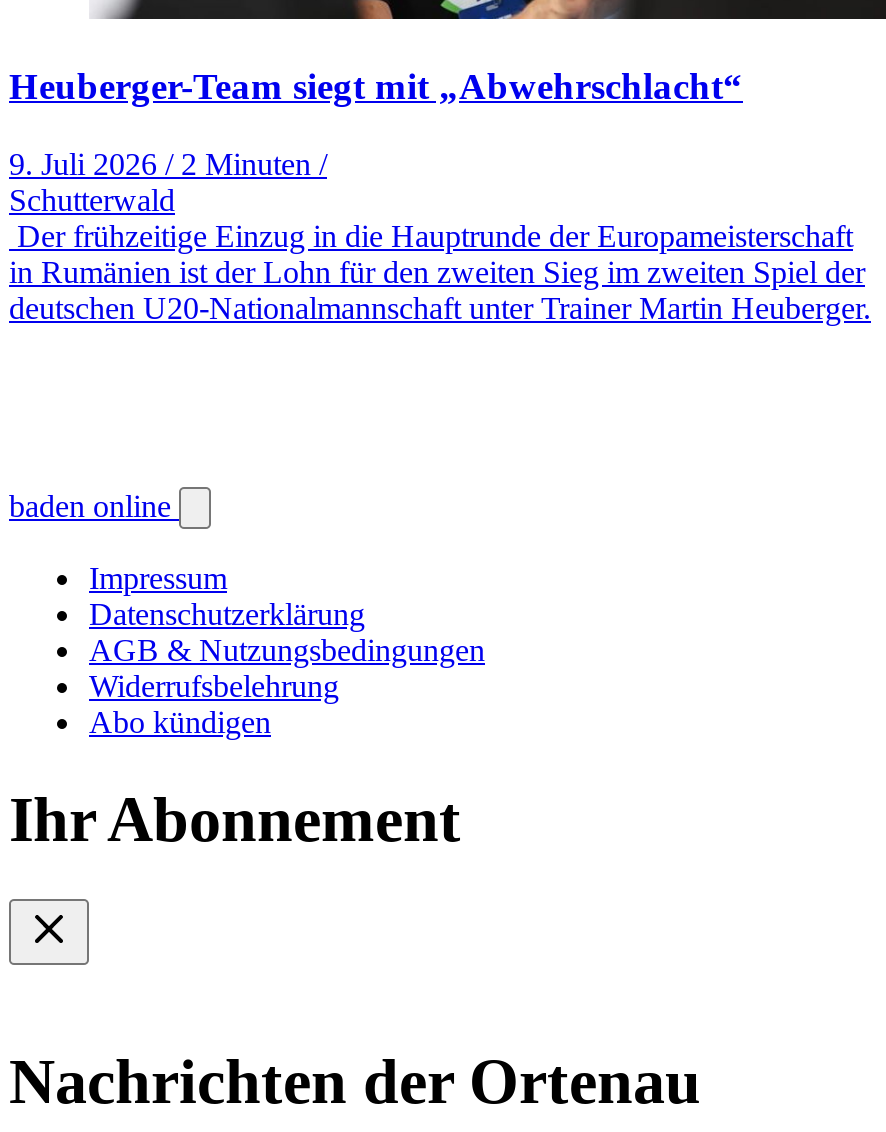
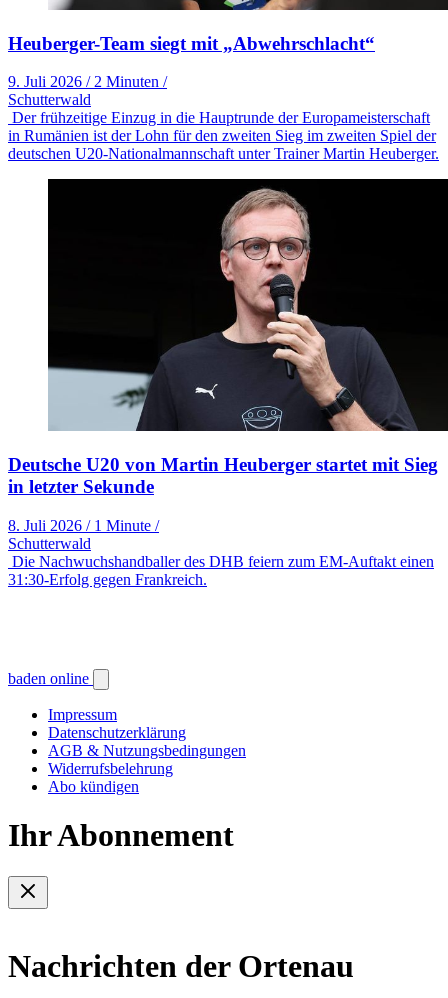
none -> [8,178,445,588] [image] | Deutsche U20 von Martin Heuberger startet mit Sieg | in letzter Sekunde | 8. Juli 2026 / 1 Minute / | Schutterwald | Die Nachwuchshandballer des DHB feiern zum EM-Auftakt einen | 31:30-Erfolg gegen Frankreich.

